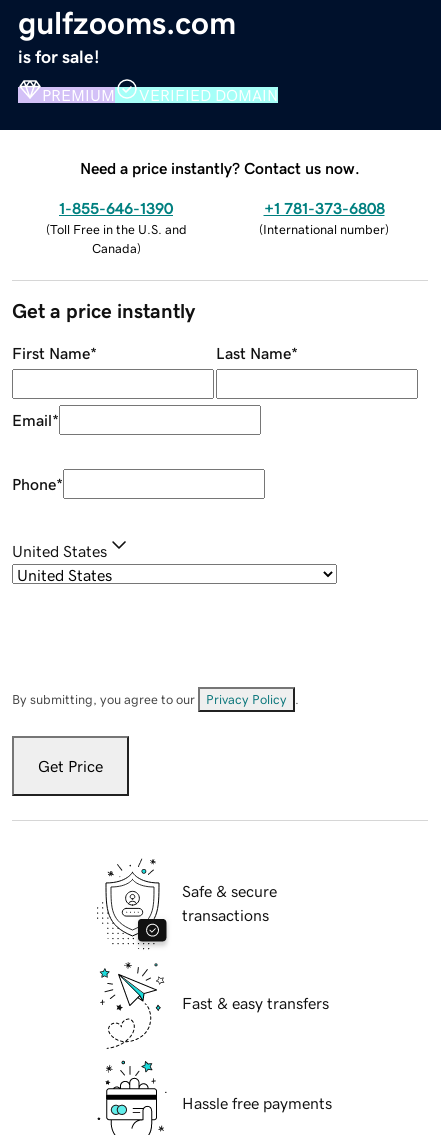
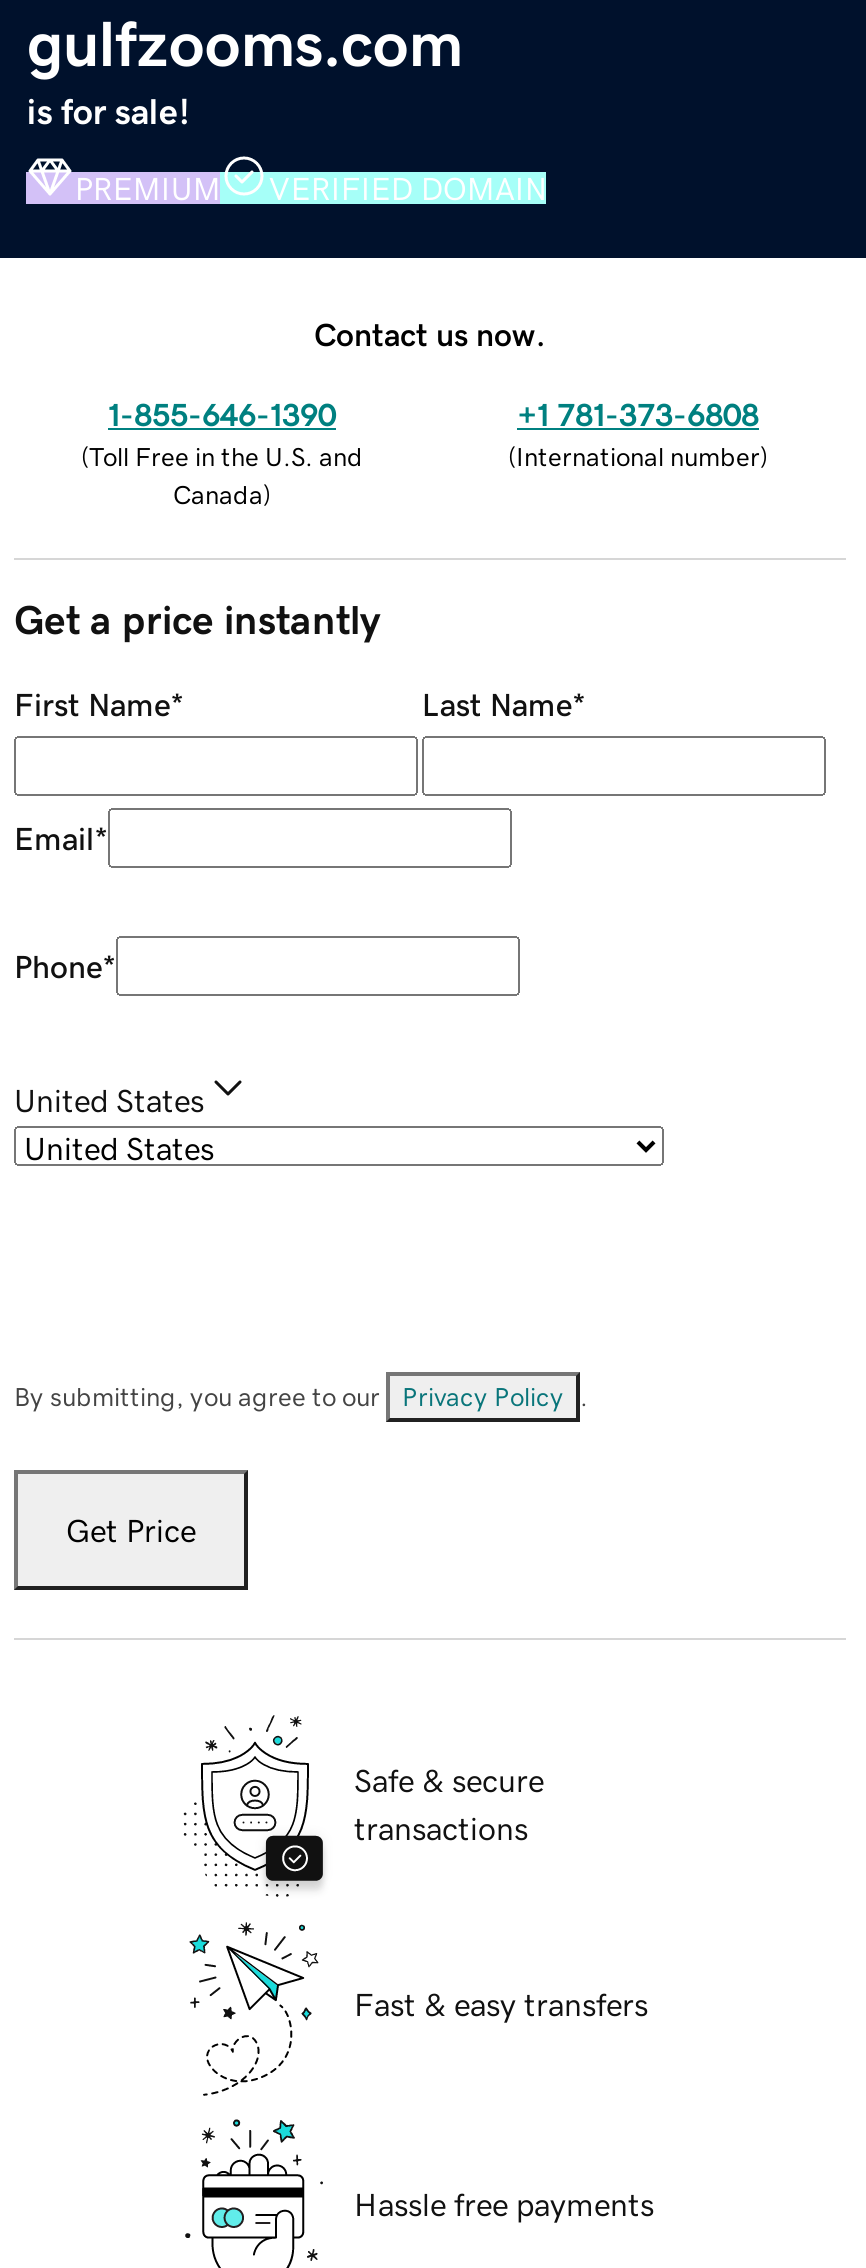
[80,160,360,176] Need a price instantly? Contact us now. -> [314,317,546,349] Contact us now.

